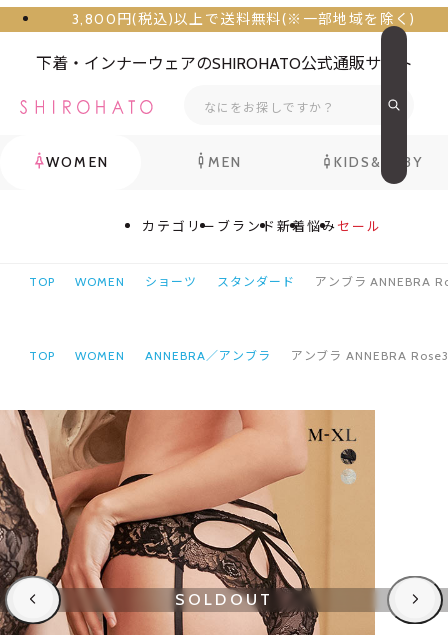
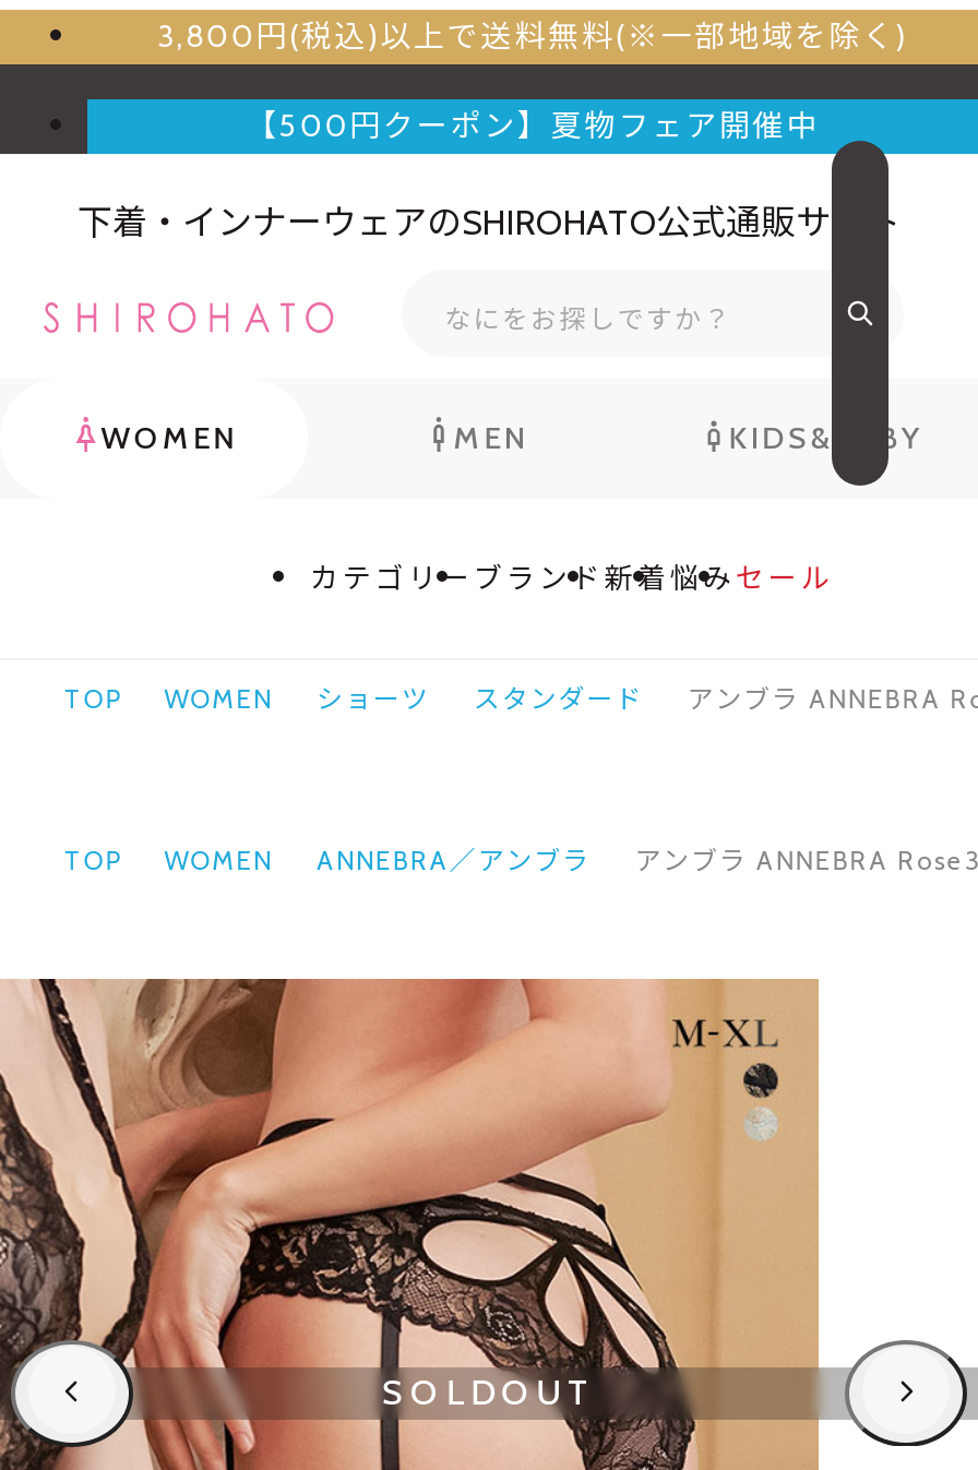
none -> [245,106,820,145] 【500円クーポン】夏物フェア開催中

